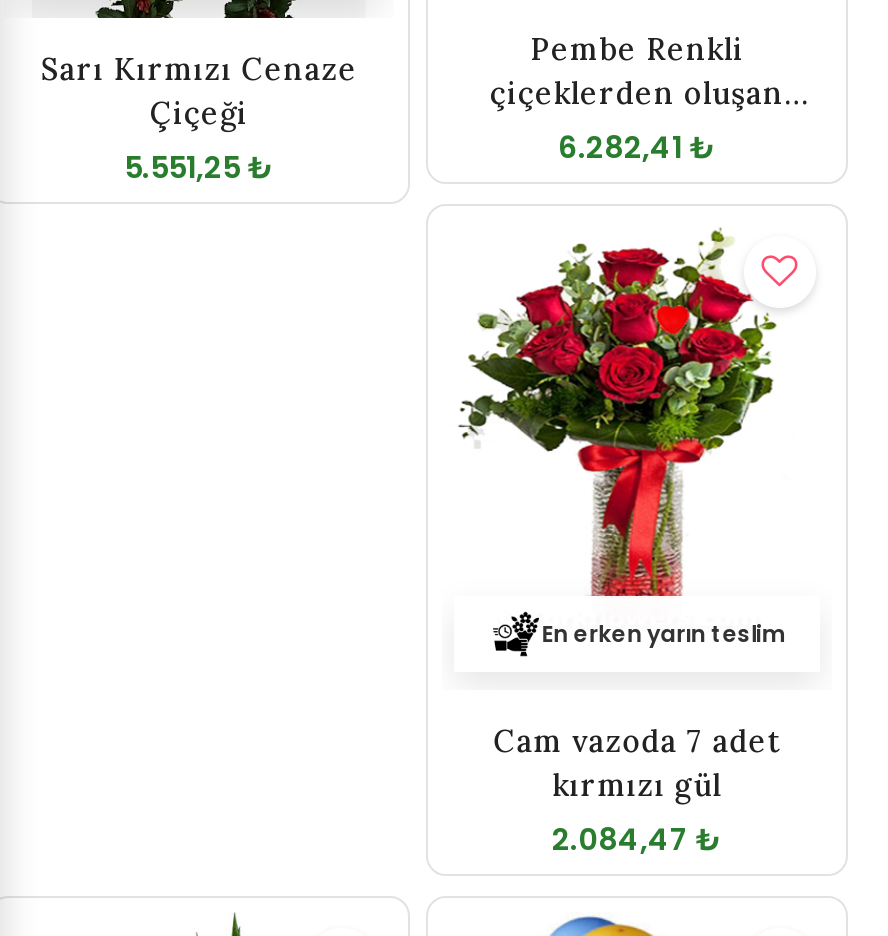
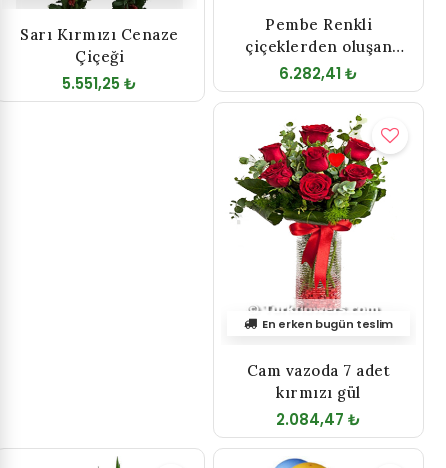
[541,617,785,649] En erken yarın teslim -> [260,316,393,332] En erken bugün teslim

